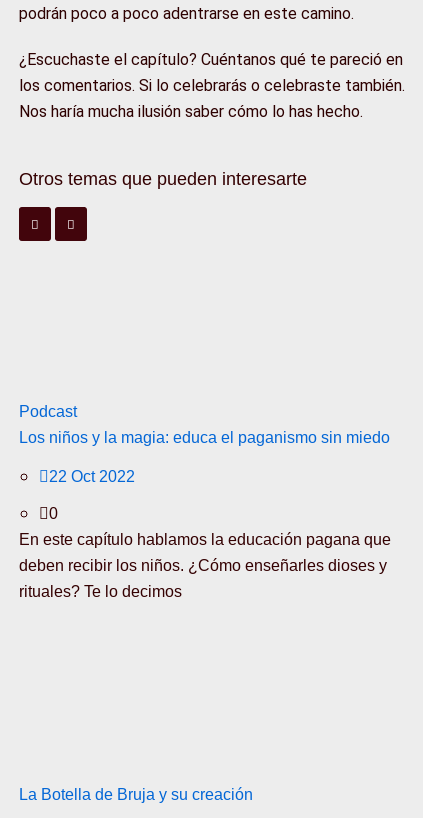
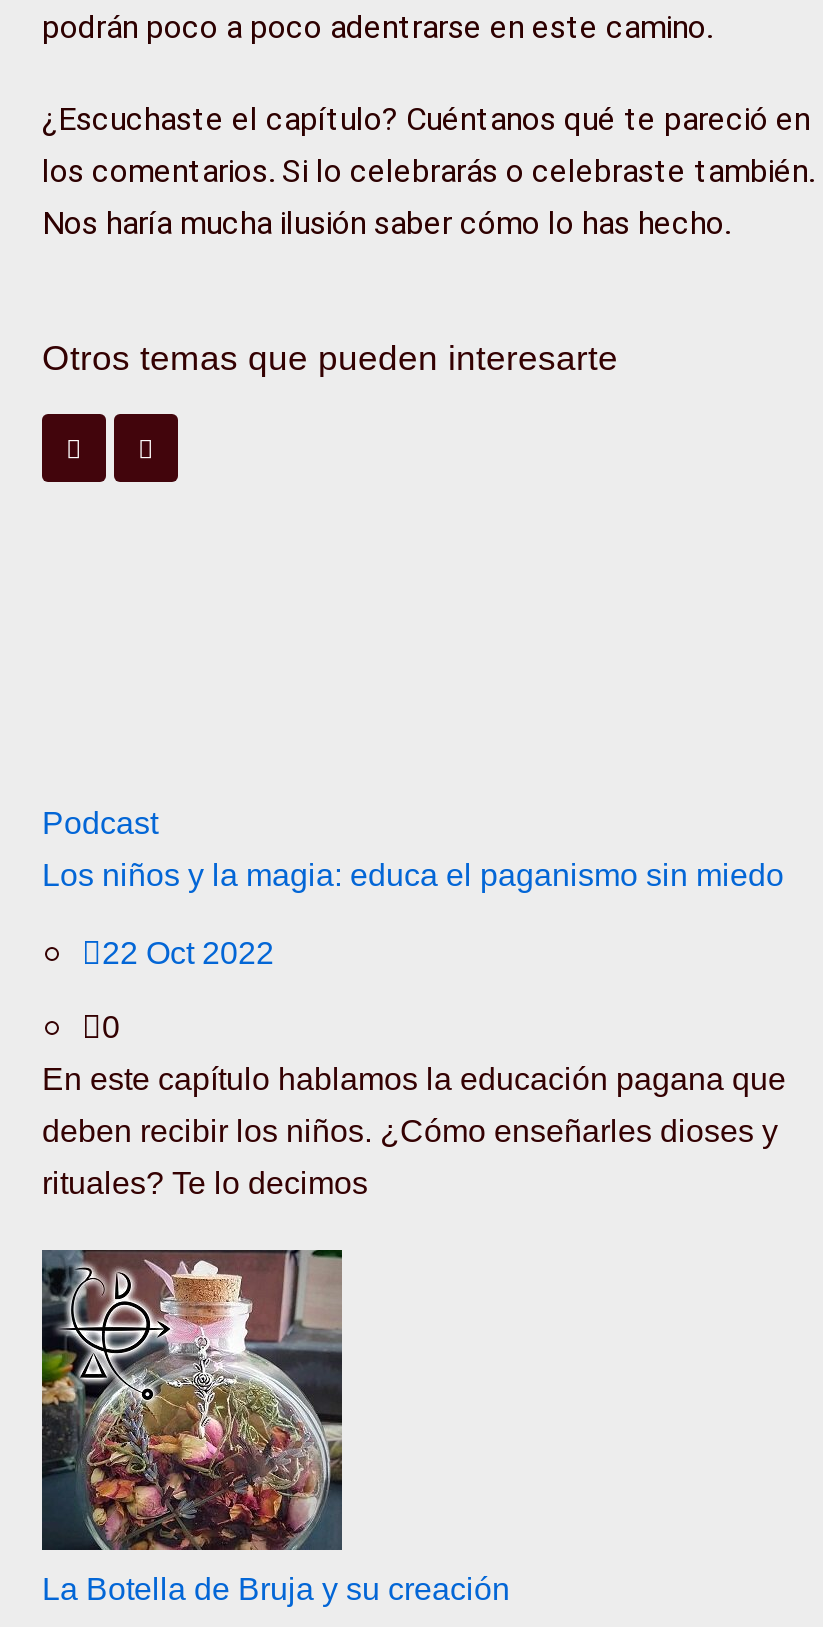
none -> [40,1248,344,1552] [image]

